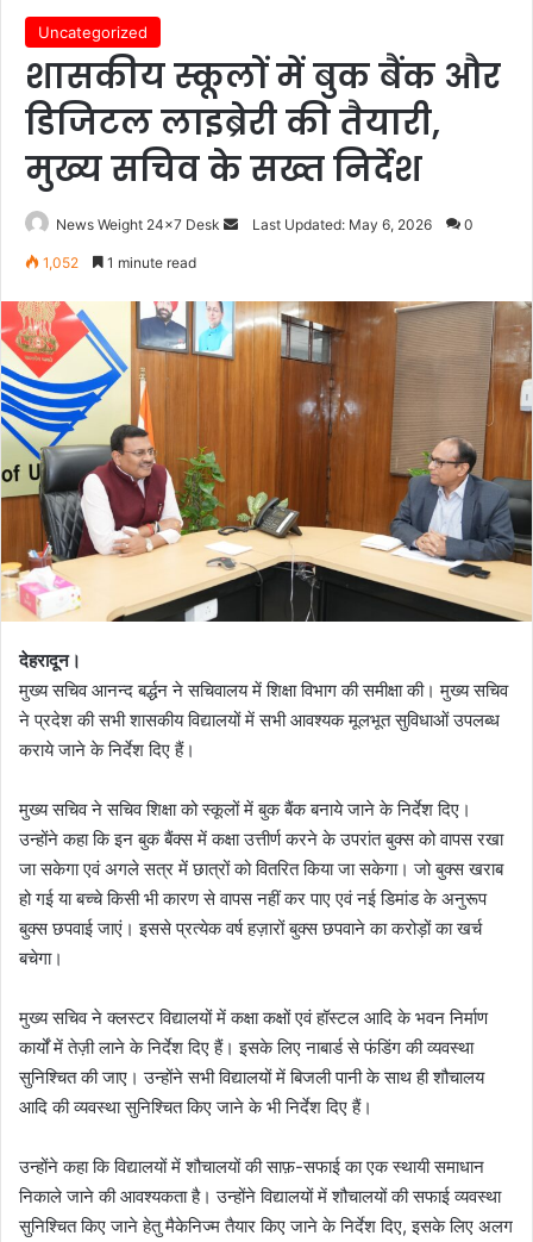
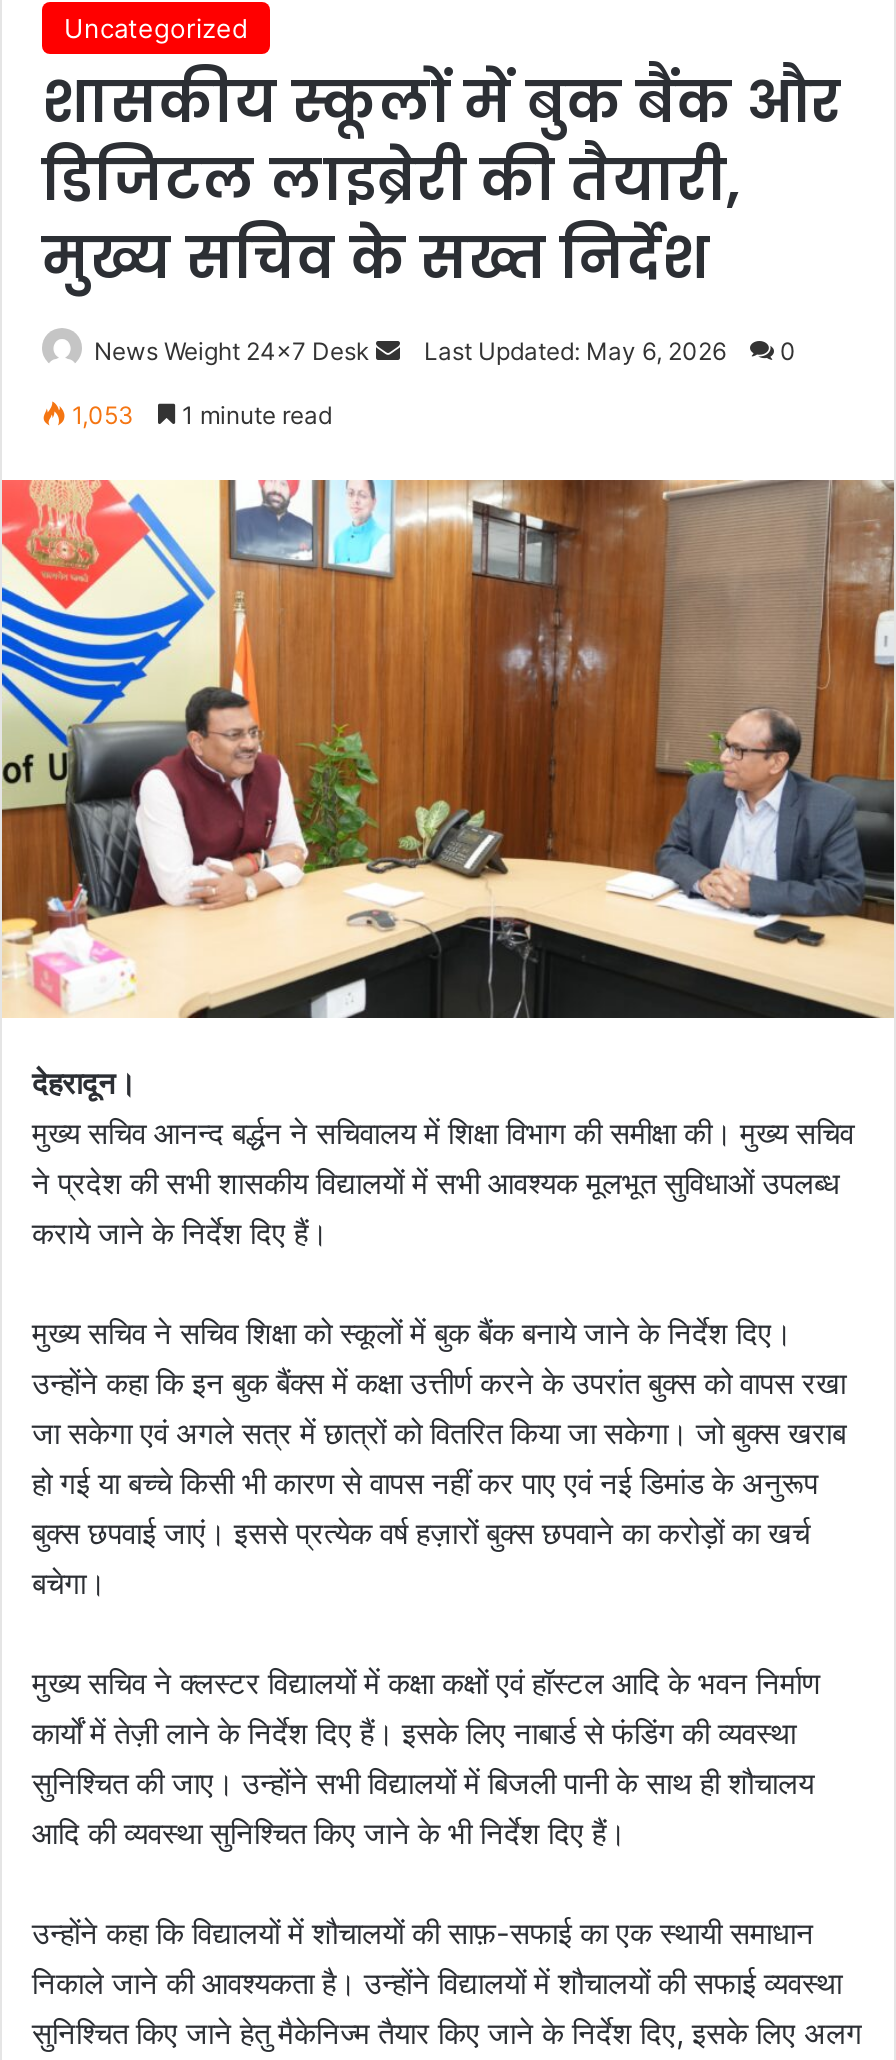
[39,254,196,272] 1,052 1 minute read -> [66,400,332,430] 1,053 1 minute read

